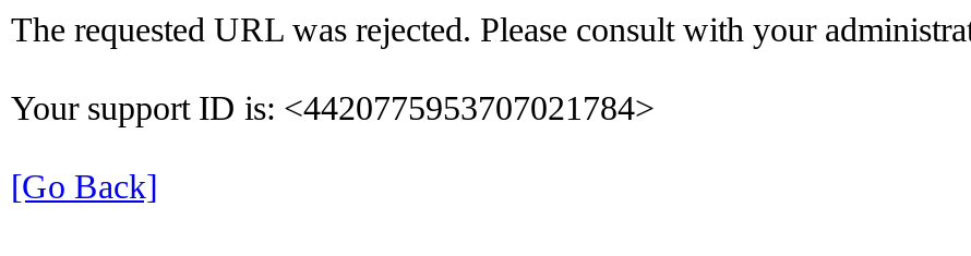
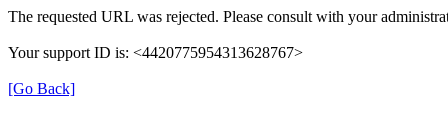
[11,89,655,126] Your support ID is: <4420775953707021784> -> [8,44,303,61] Your support ID is: <4420775954313628767>

